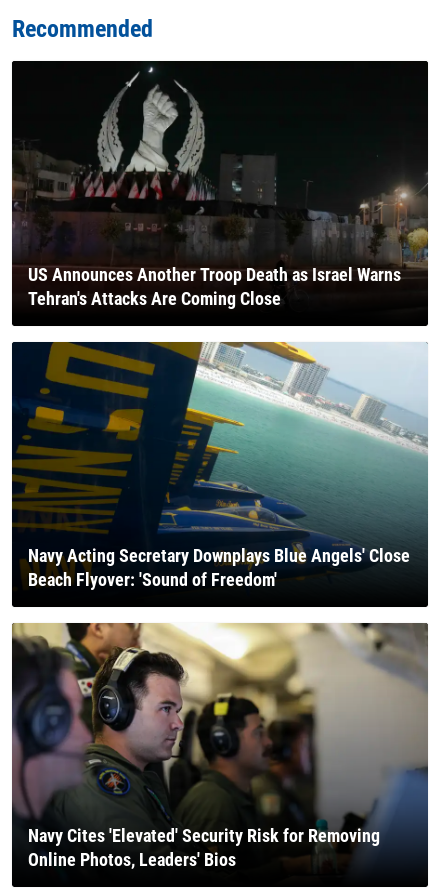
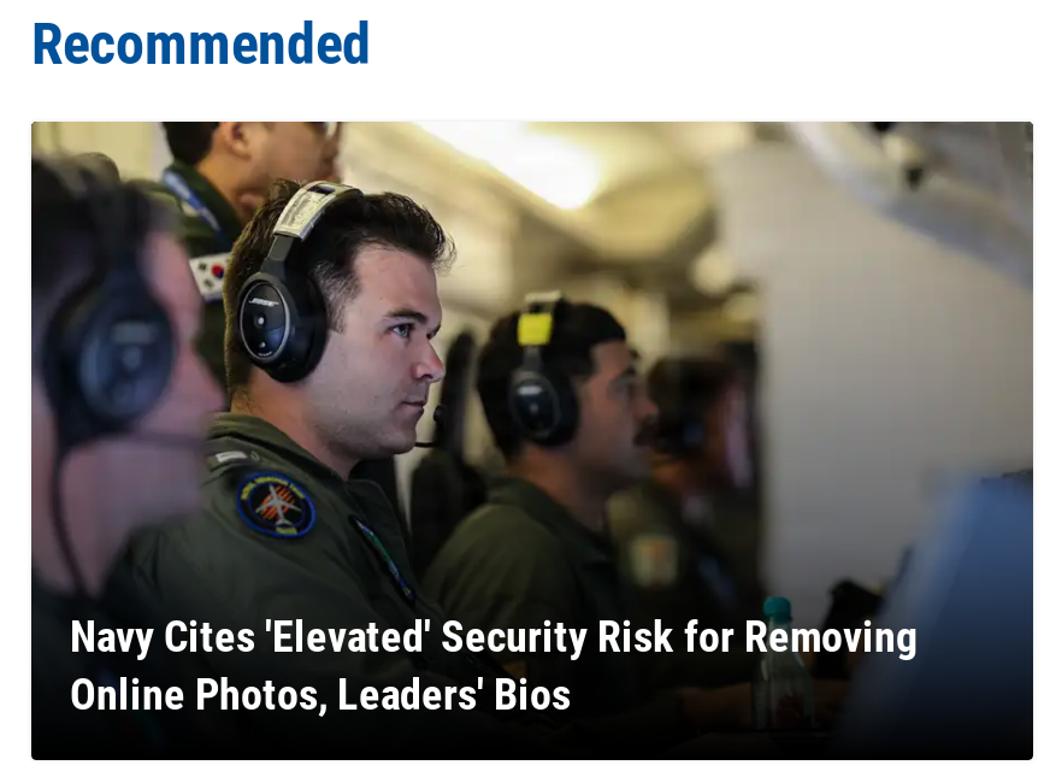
[11,60,429,309] [image] | US Announces Another Troop Death as Israel Warns | Tehran's Attacks Are Coming Close -> none
[11,341,429,608] [image] | Navy Acting Secretary Downplays Blue Angels' Close | Beach Flyover: 'Sound of Freedom' -> none

